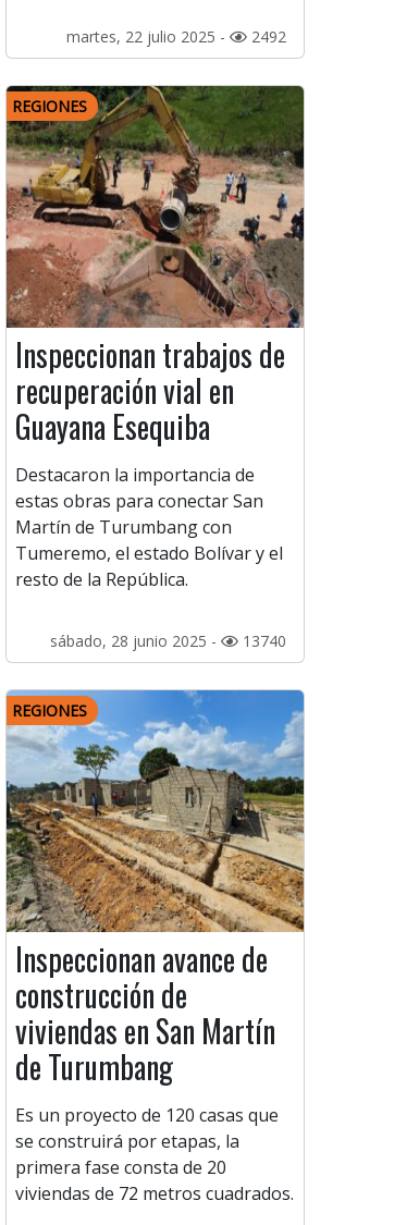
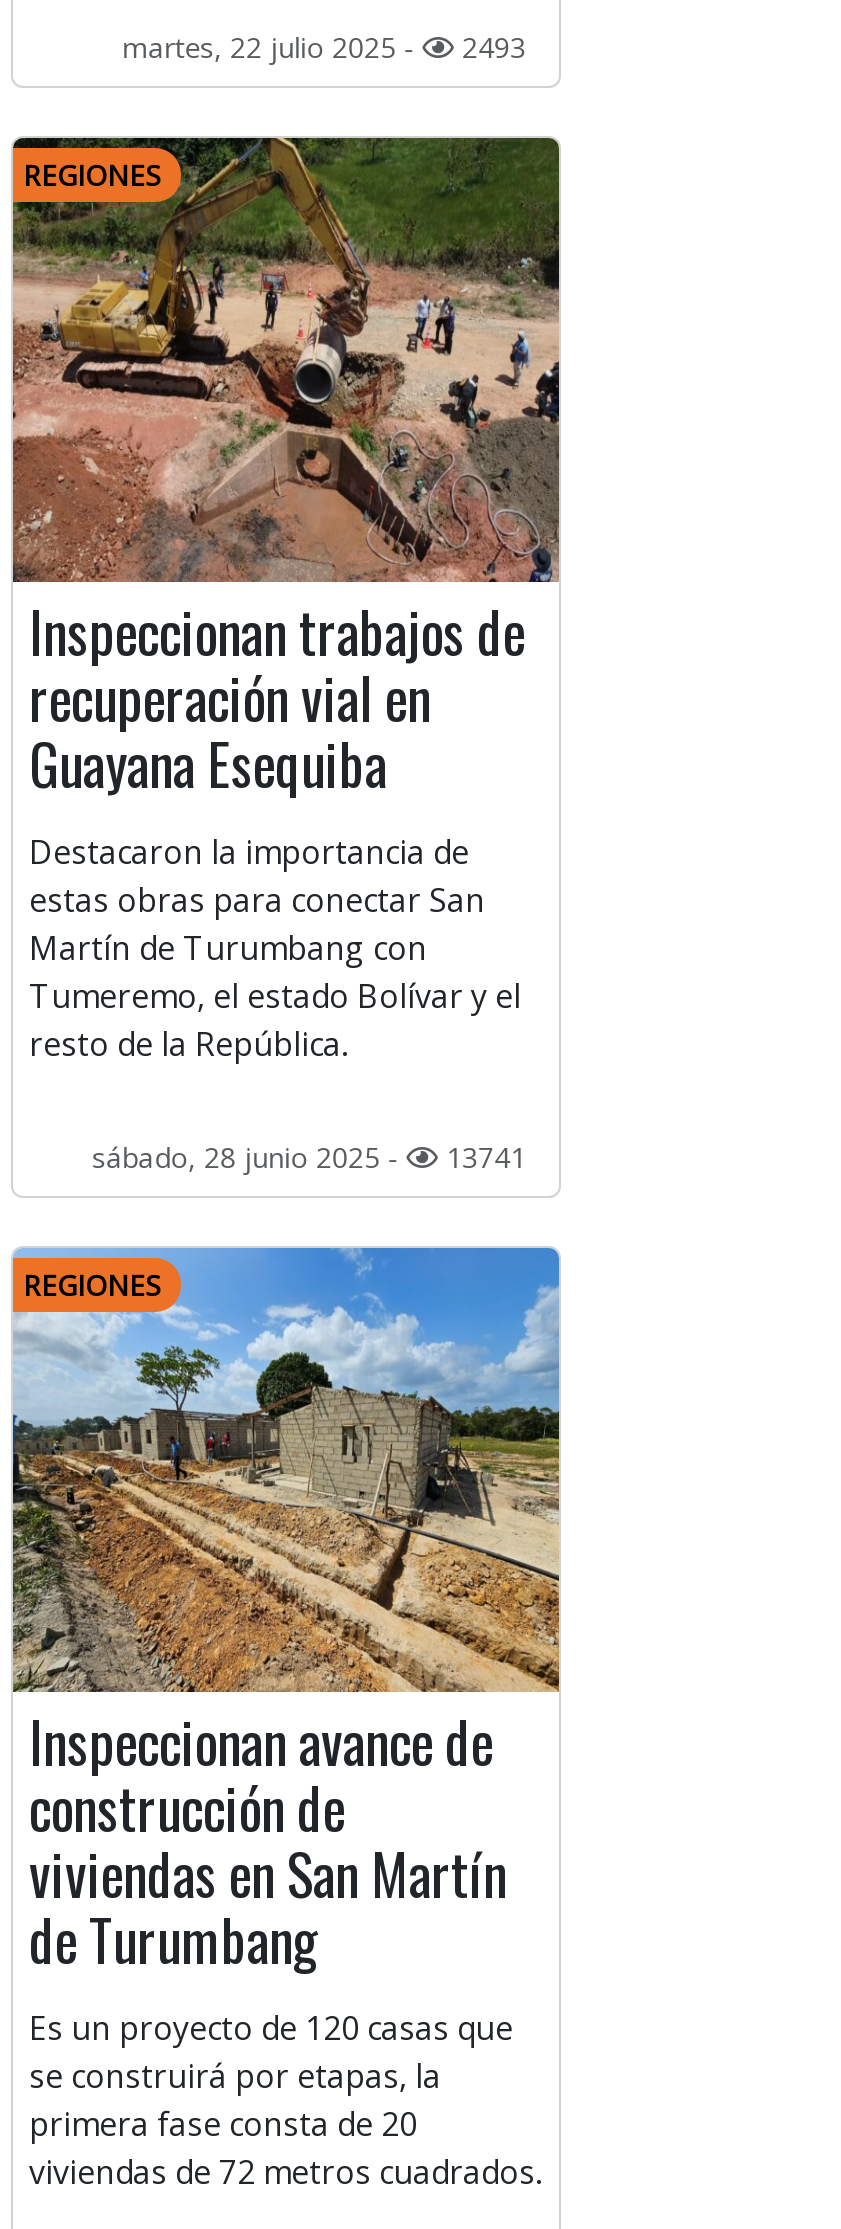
[66,26,286,47] martes, 22 julio 2025 - 2492 -> [122,28,526,66] martes, 22 julio 2025 - 2493
[50,630,286,651] sábado, 28 junio 2025 - 13740 -> [92,1138,526,1176] sábado, 28 junio 2025 - 13741

